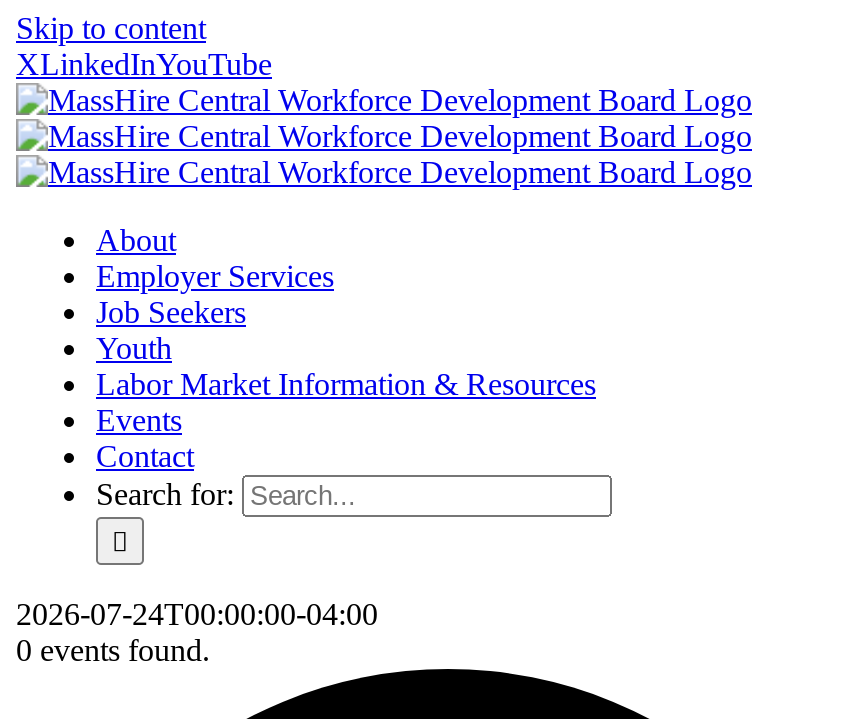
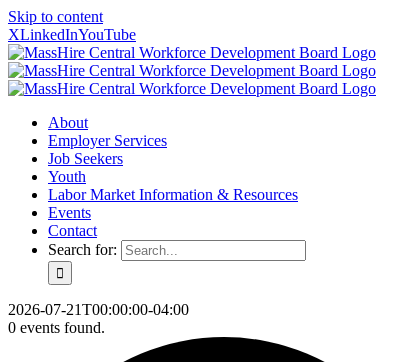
[16,597,378,631] 2026-07-24T00:00:00-04:00 -> [8,301,189,318] 2026-07-21T00:00:00-04:00

